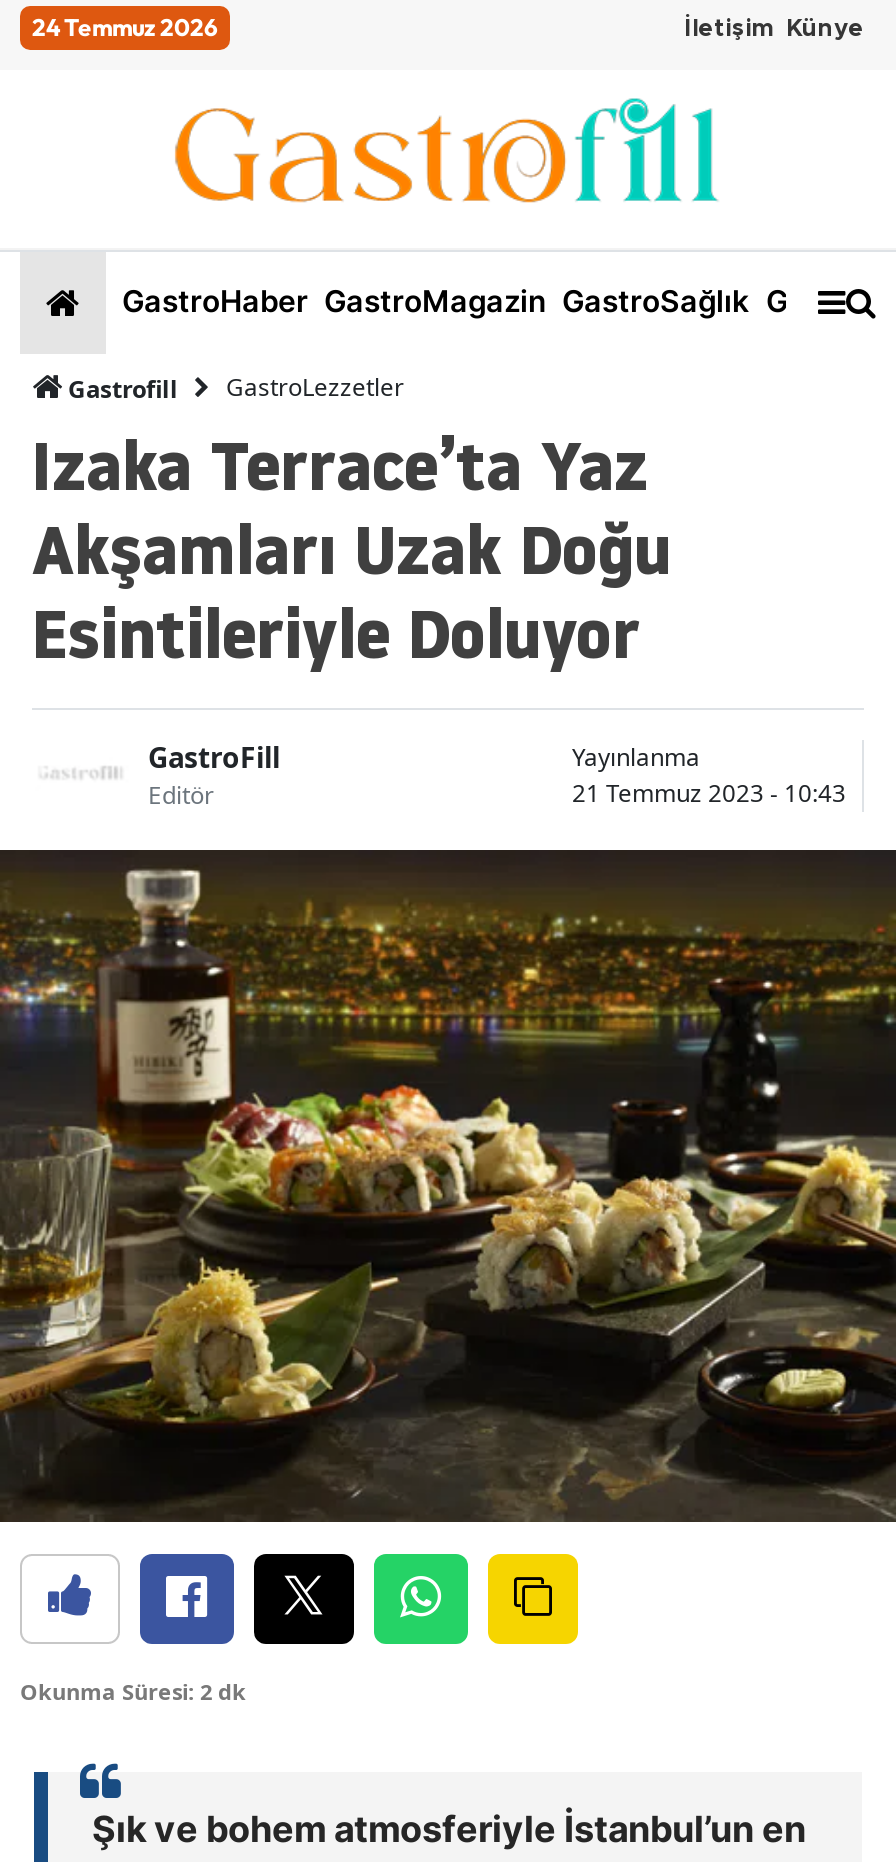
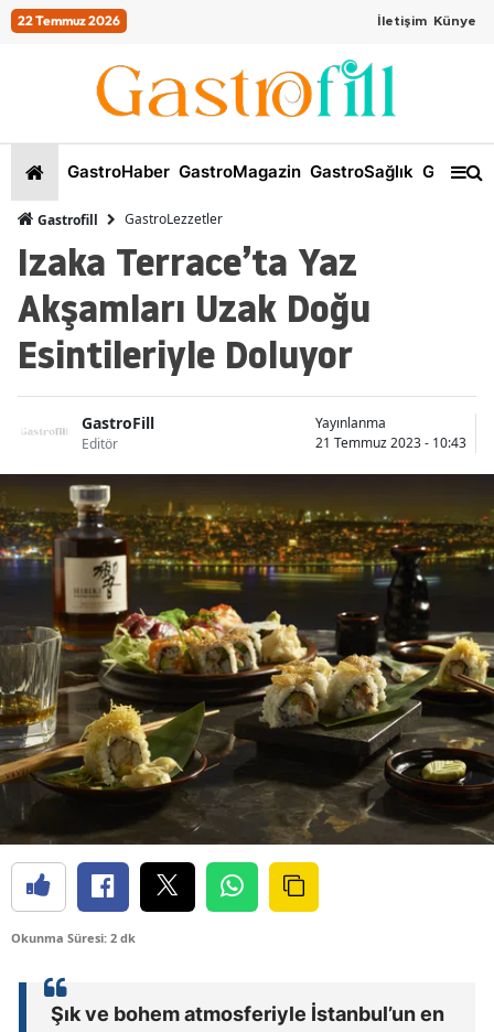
[32,12,218,42] 24 Temmuz 2026 -> [18,12,120,29] 22 Temmuz 2026

